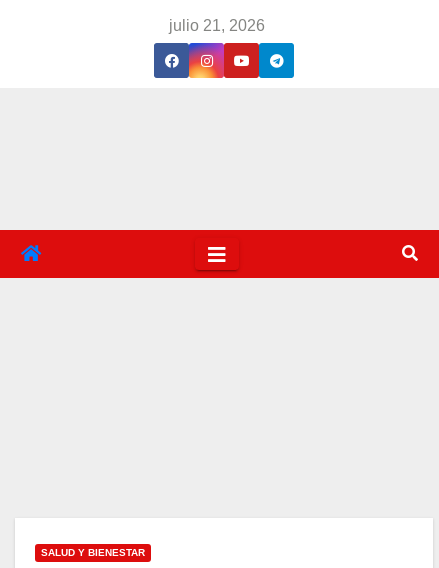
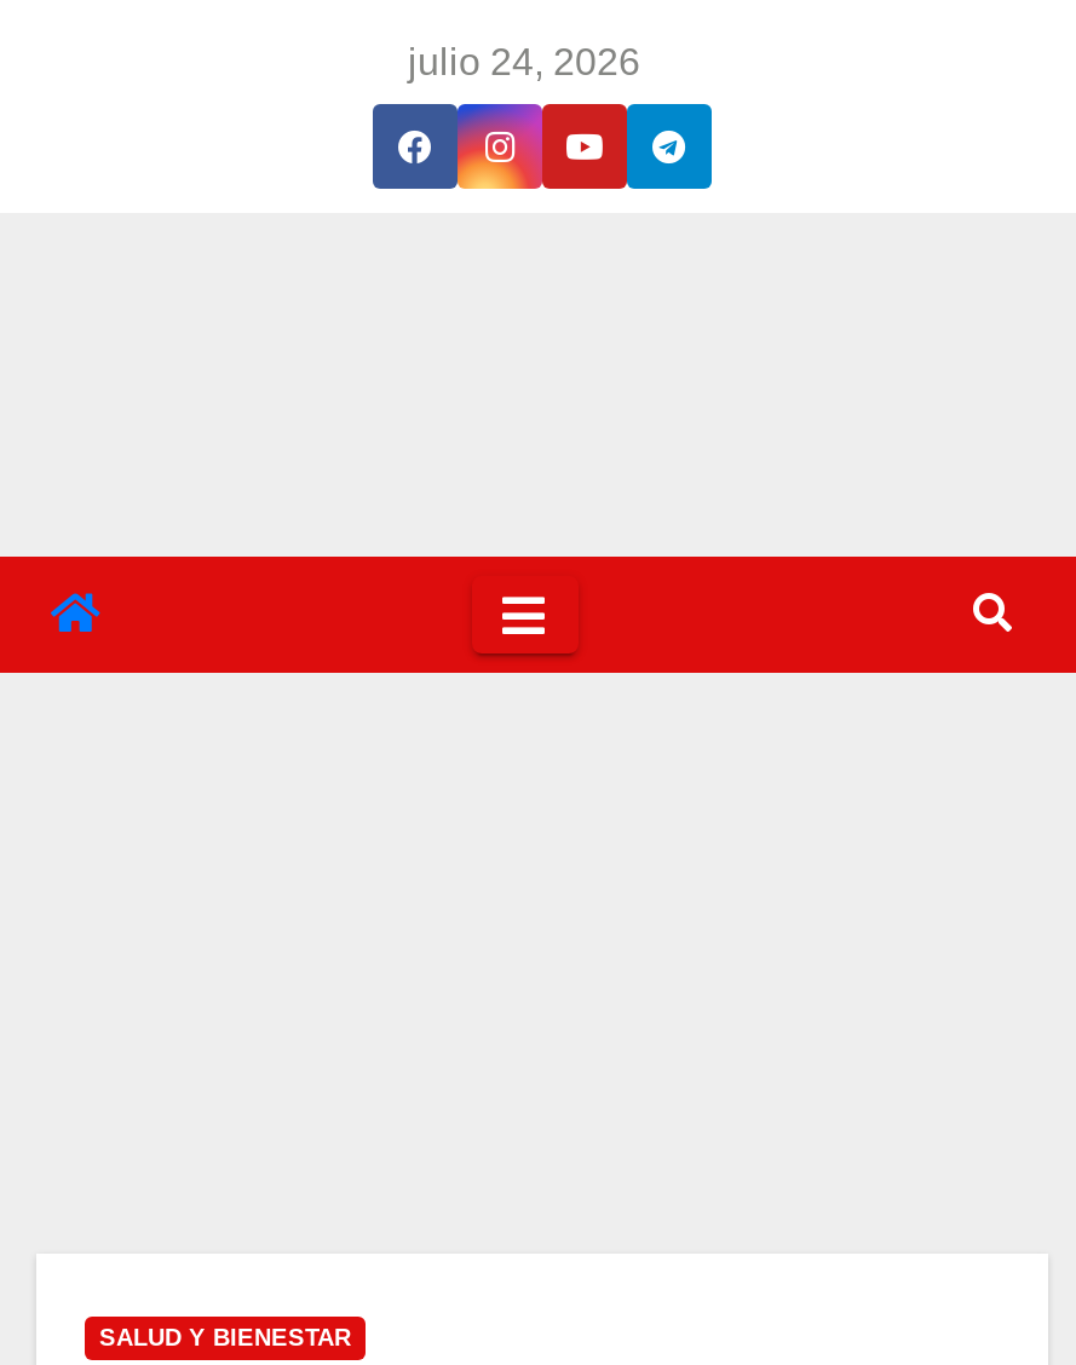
[168,17,264,34] julio 21, 2026 -> [408,41,640,82] julio 24, 2026

